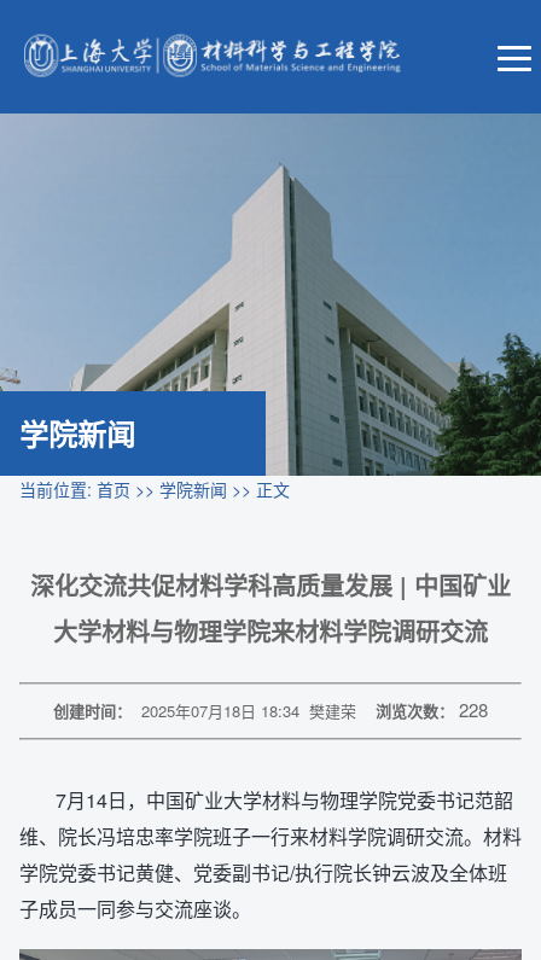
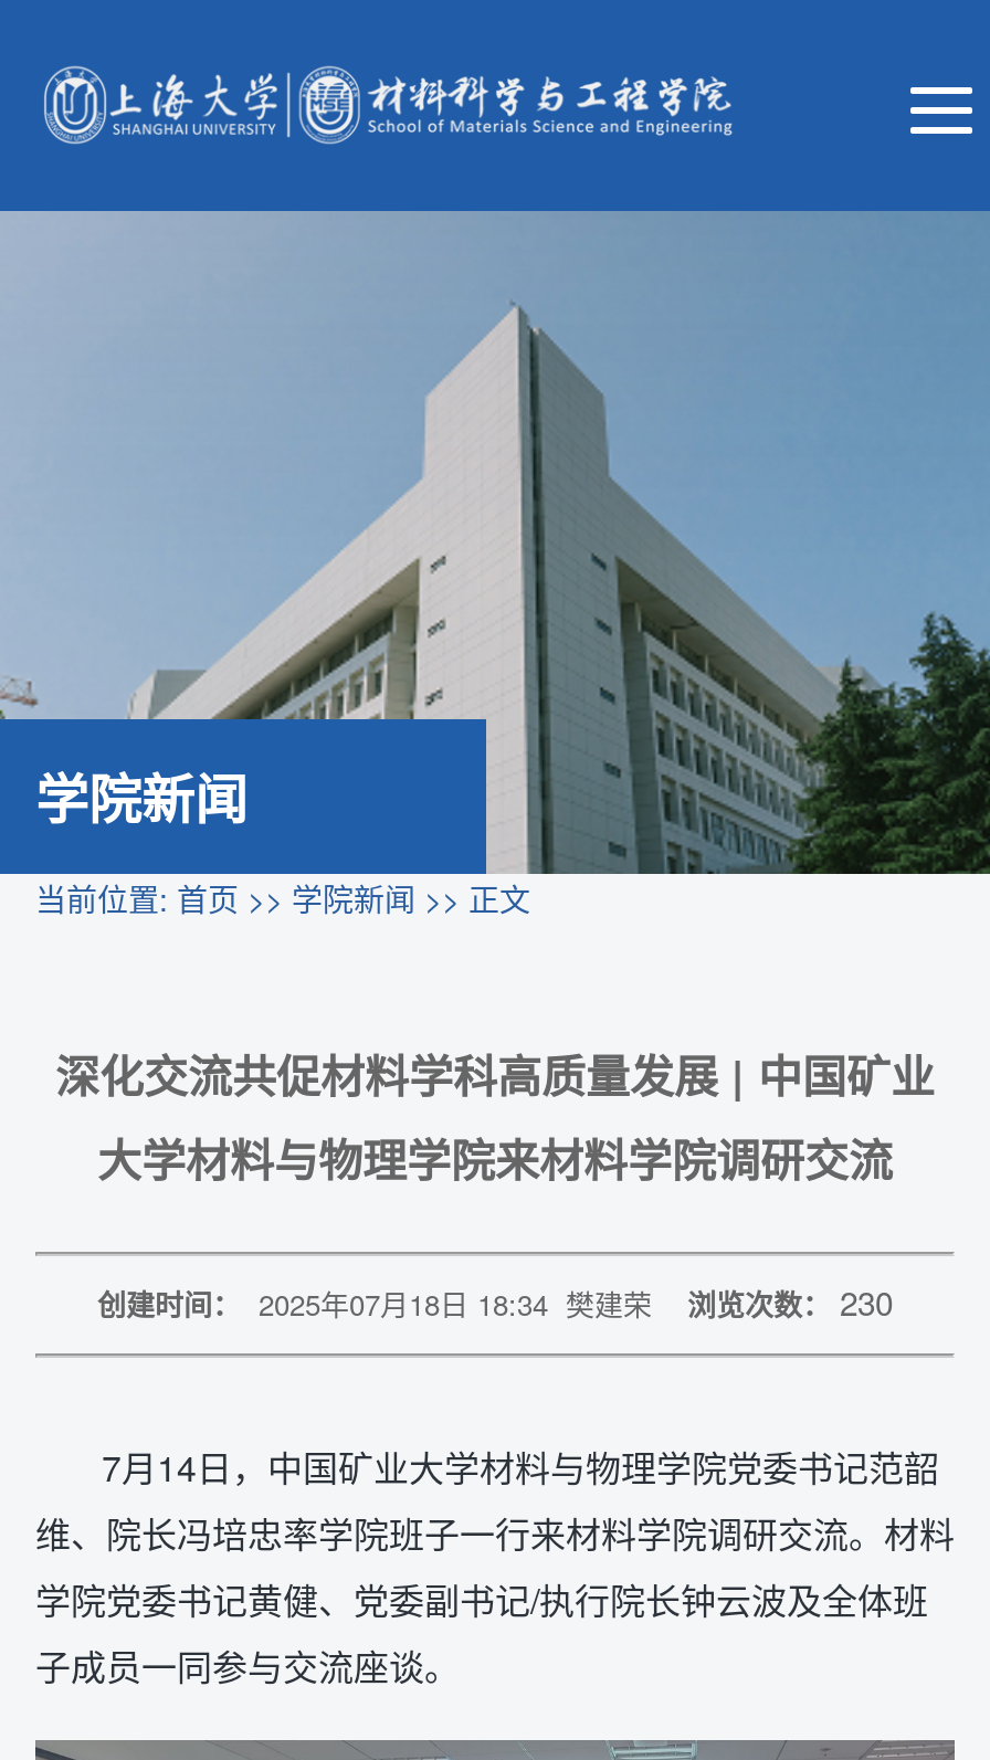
[53,697,488,722] 创建时间：2025年07月18日 18:34 樊建荣 浏览次数： 228 -> [97,1278,893,1325] 创建时间：2025年07月18日 18:34 樊建荣 浏览次数： 230

